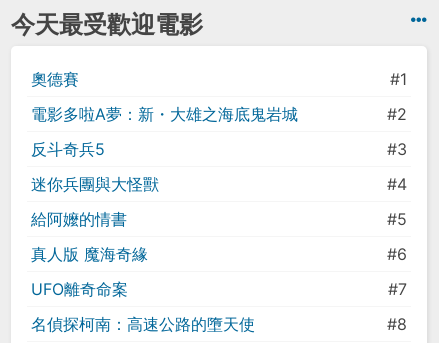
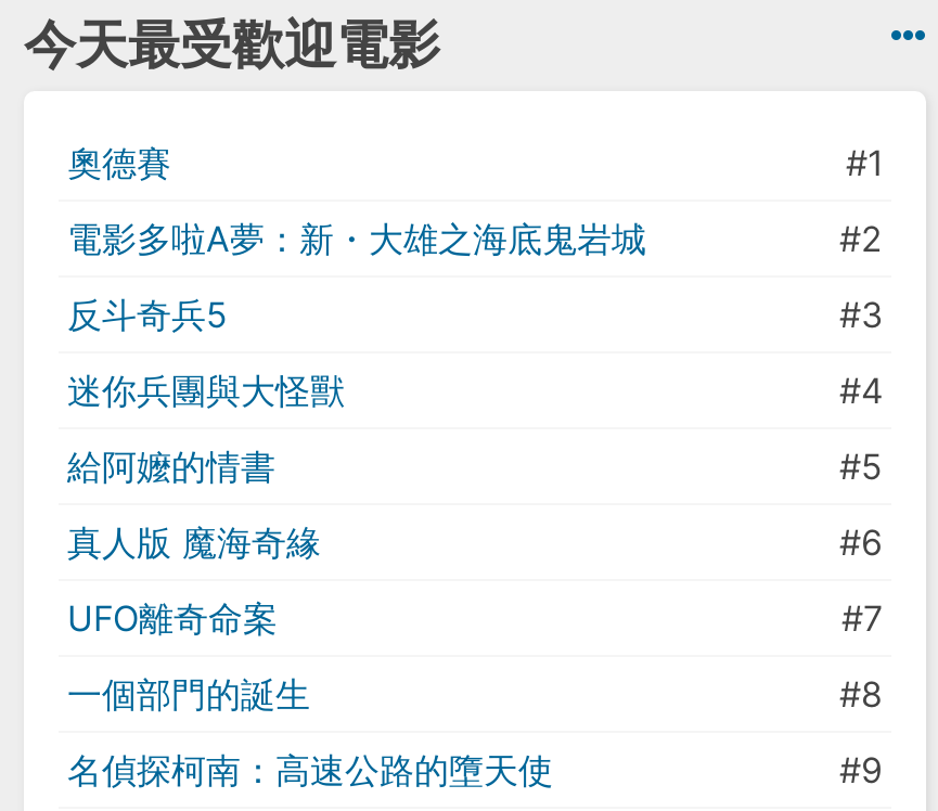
none -> [67,673,883,717] 一個部門的誕生 | #8
[387,314,407,334] #8 -> [839,749,883,793] #9

